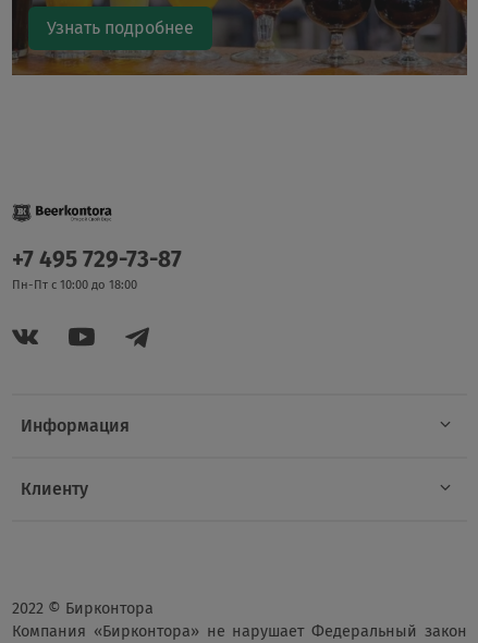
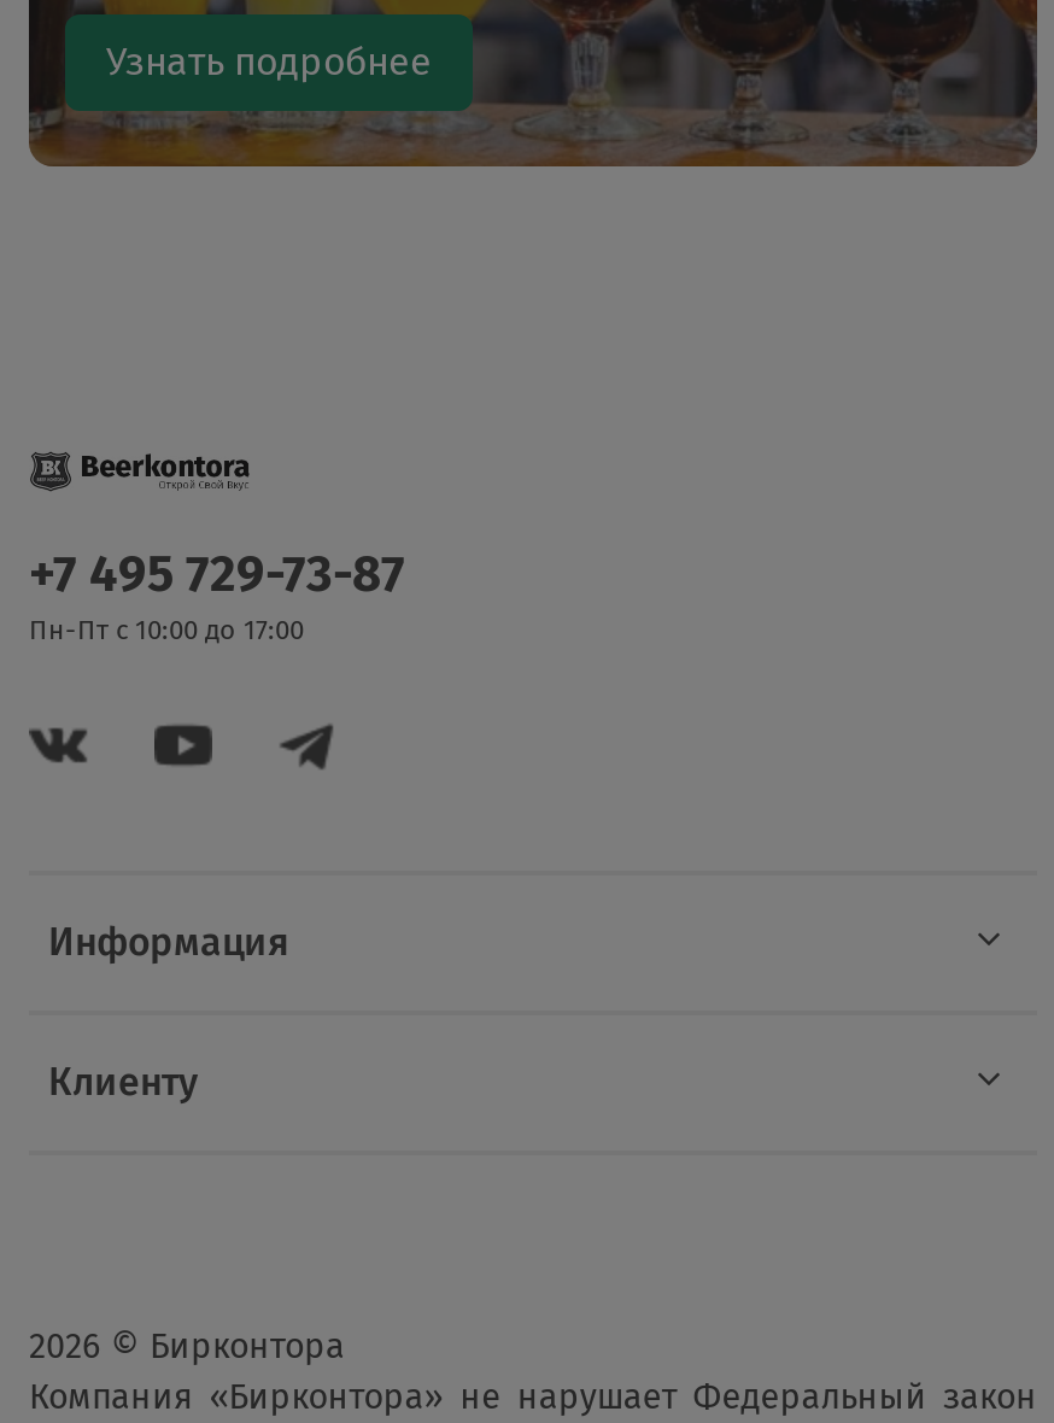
[12,278,137,292] Пн-Пт с 10:00 до 18:00 -> [29,615,304,647] Пн-Пт с 10:00 до 17:00
[12,599,154,618] 2022 © Бирконтора -> [29,1326,345,1367] 2026 © Бирконтора

